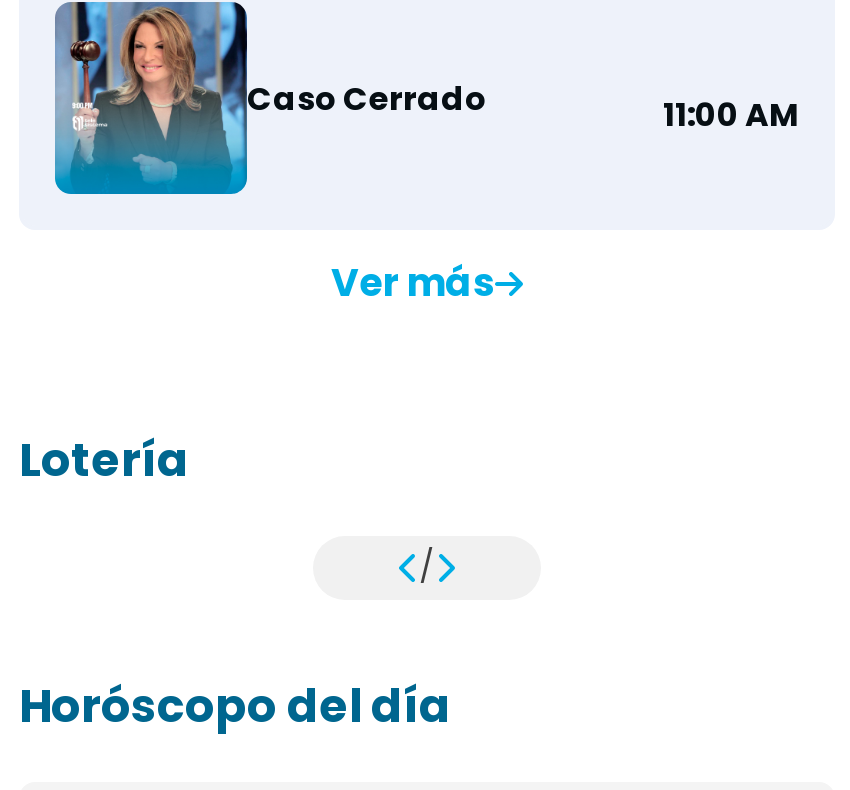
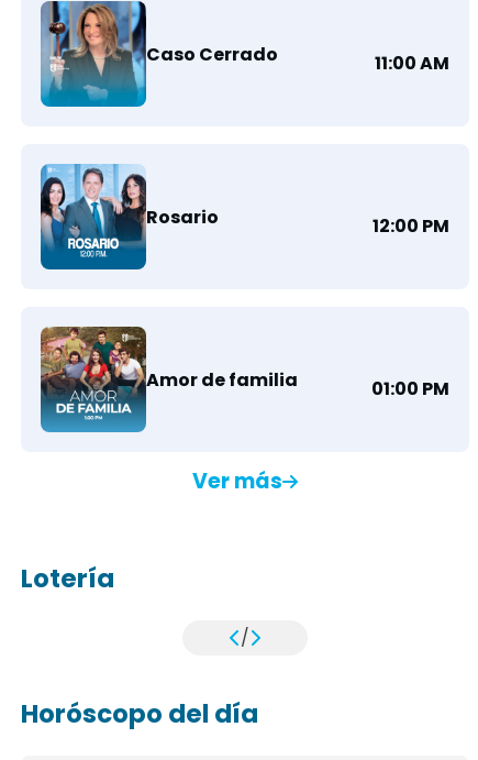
none -> [40,163,449,272] [image] | Rosario | 12:00 PM
none -> [40,326,449,432] [image] | Amor de familia | 01:00 PM

